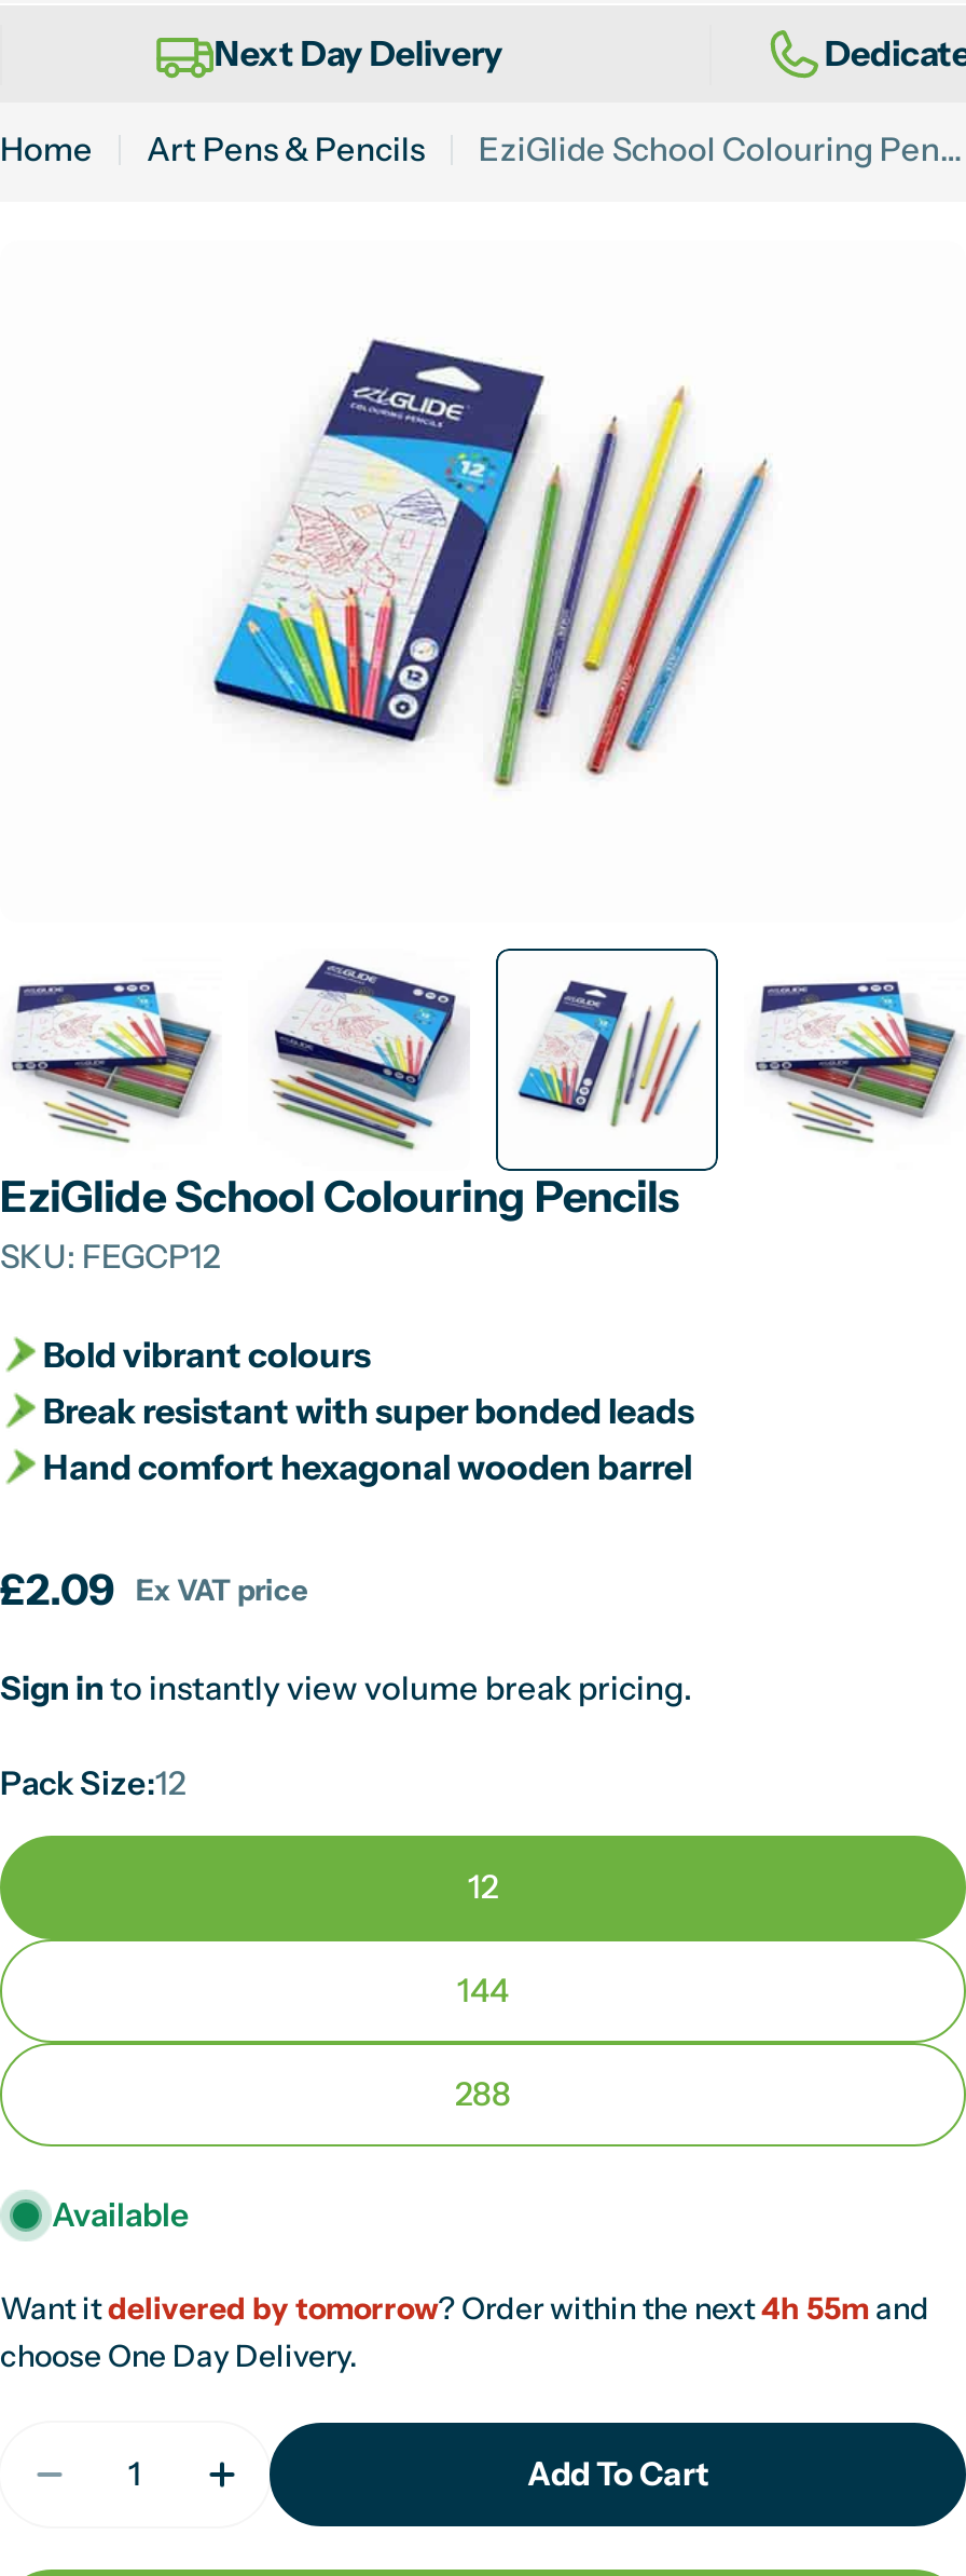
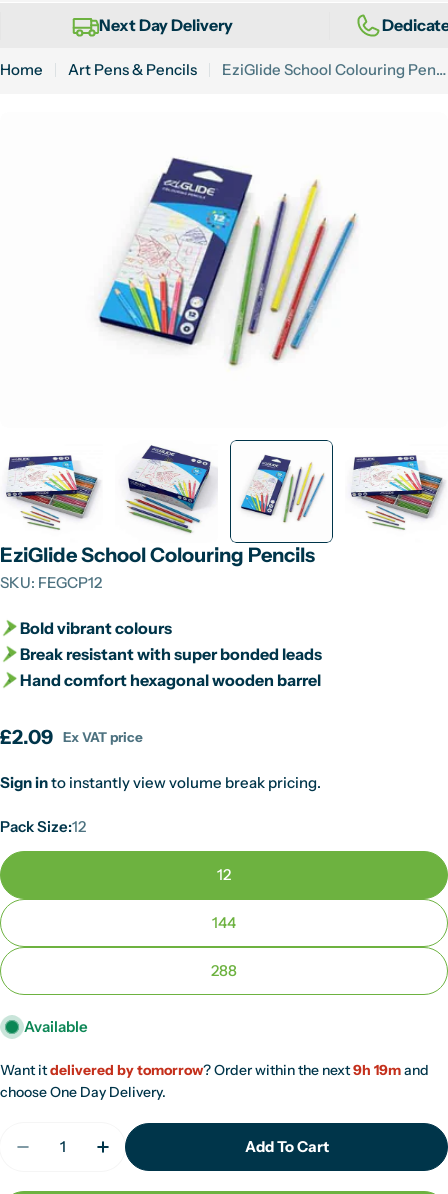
[0,2289,929,2327] Want it delivered by tomorrow? Order within the next 4h 55m and -> [0,1061,429,1079] Want it delivered by tomorrow? Order within the next 9h 19m and

